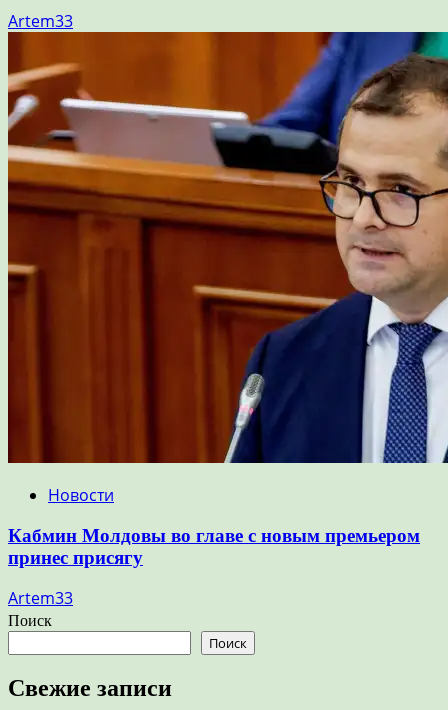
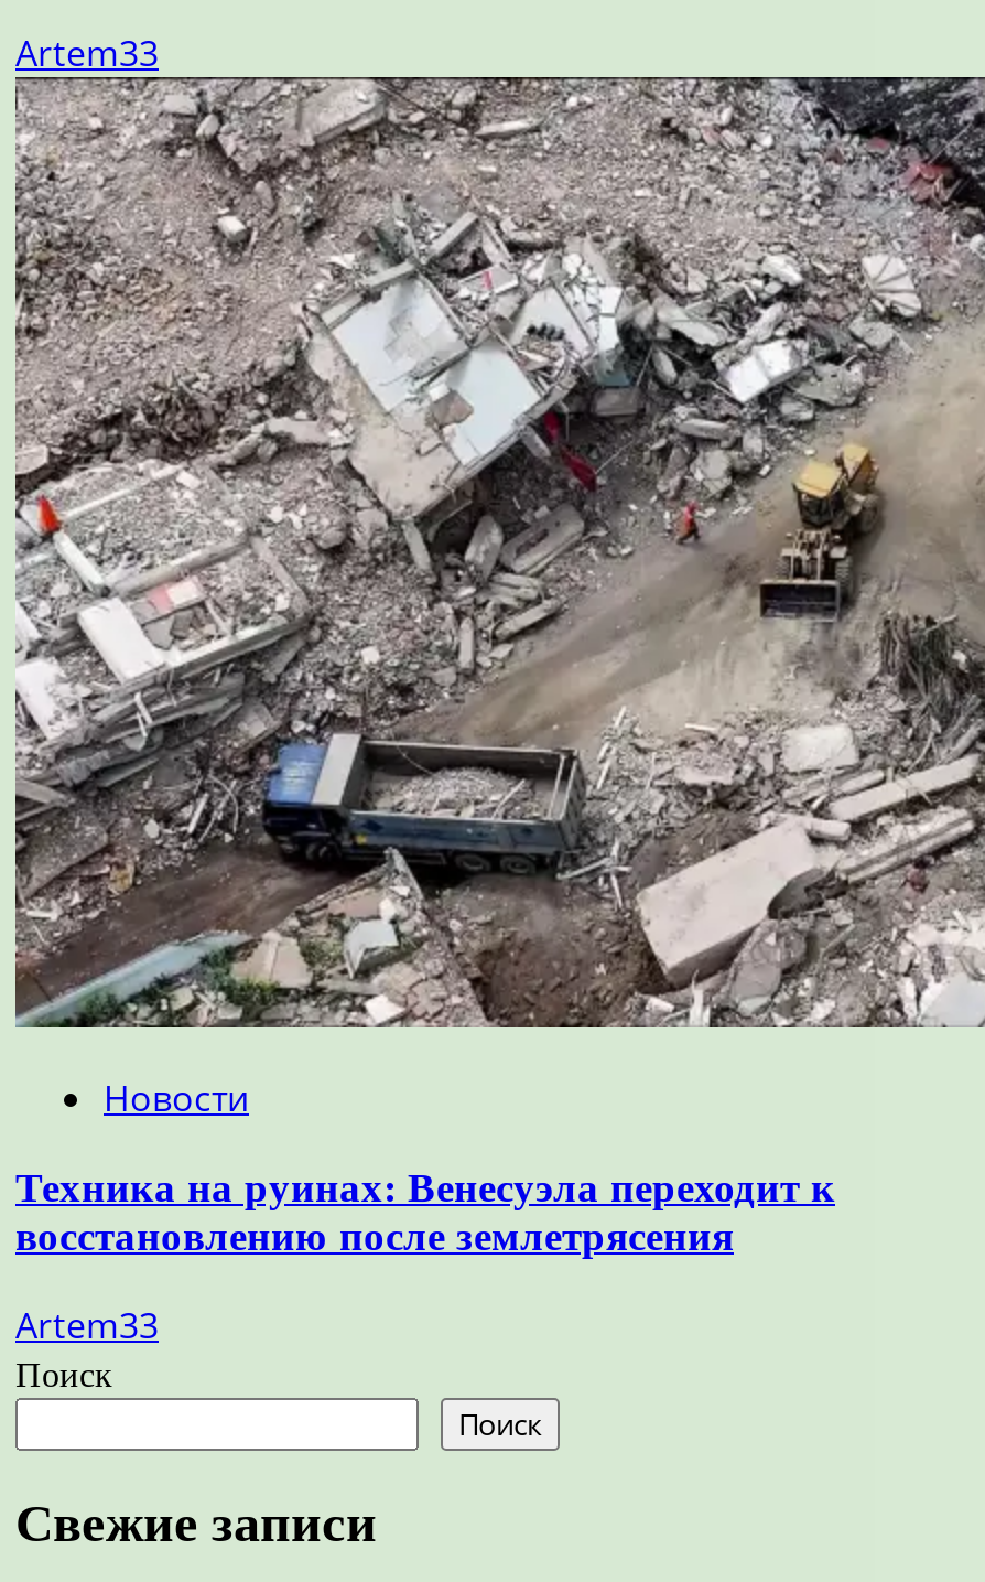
[7,31,445,464] [image] -> [13,75,978,1030] [image]
[8,524,420,567] Кабмин Молдовы во главе с новым премьером | принес присягу -> [15,1163,835,1258] Техника на руинах: Венесуэла переходит к | восстановлению после землетрясения

